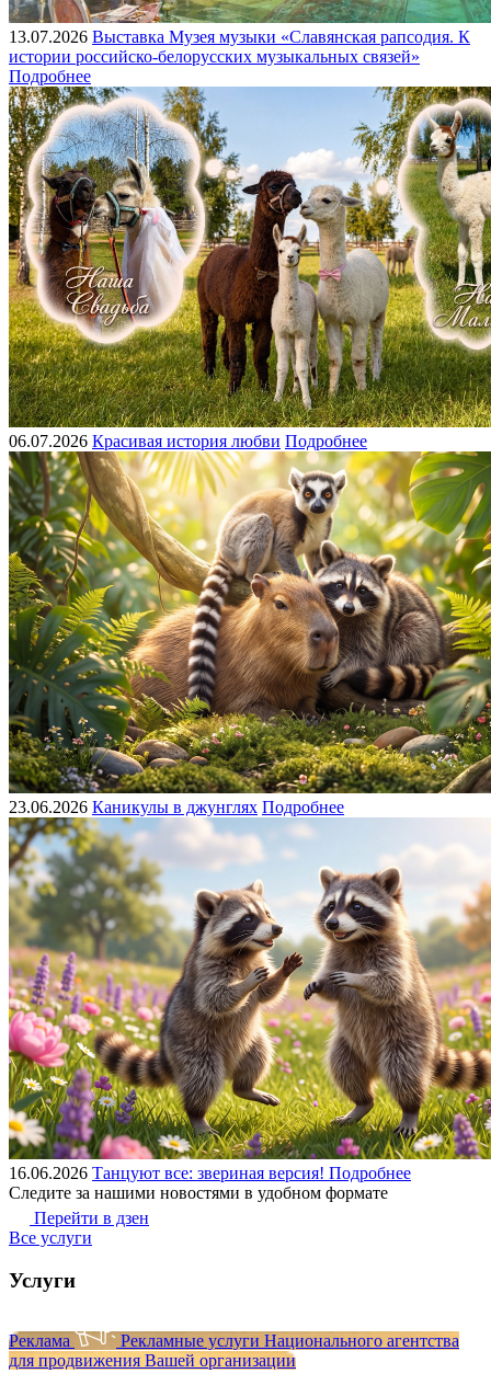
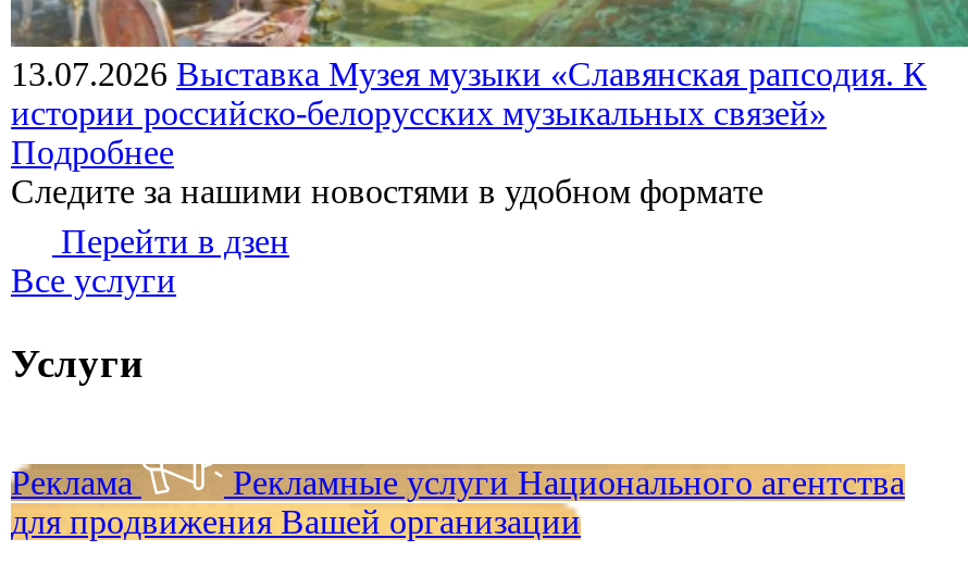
[8,85,488,451] [image] | 06.07.2026 Красивая история любви Подробнее -> none
[8,450,488,817] [image] | 23.06.2026 Каникулы в джунглях Подробнее -> none
[8,817,488,1183] [image] | 16.06.2026 Танцуют все: звериная версия! Подробнее -> none

